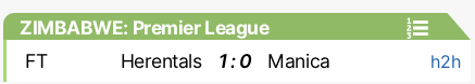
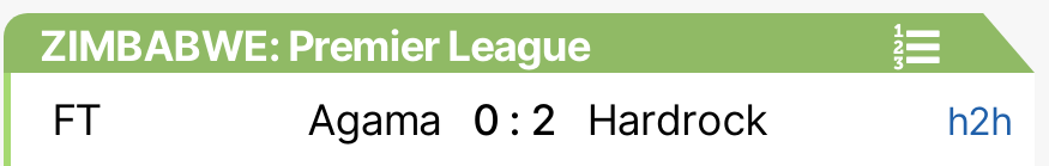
[120,50,330,72] Herentals | 1 : 0 | Manica -> [308,94,768,145] Agama | 0 : 2 | Hardrock

